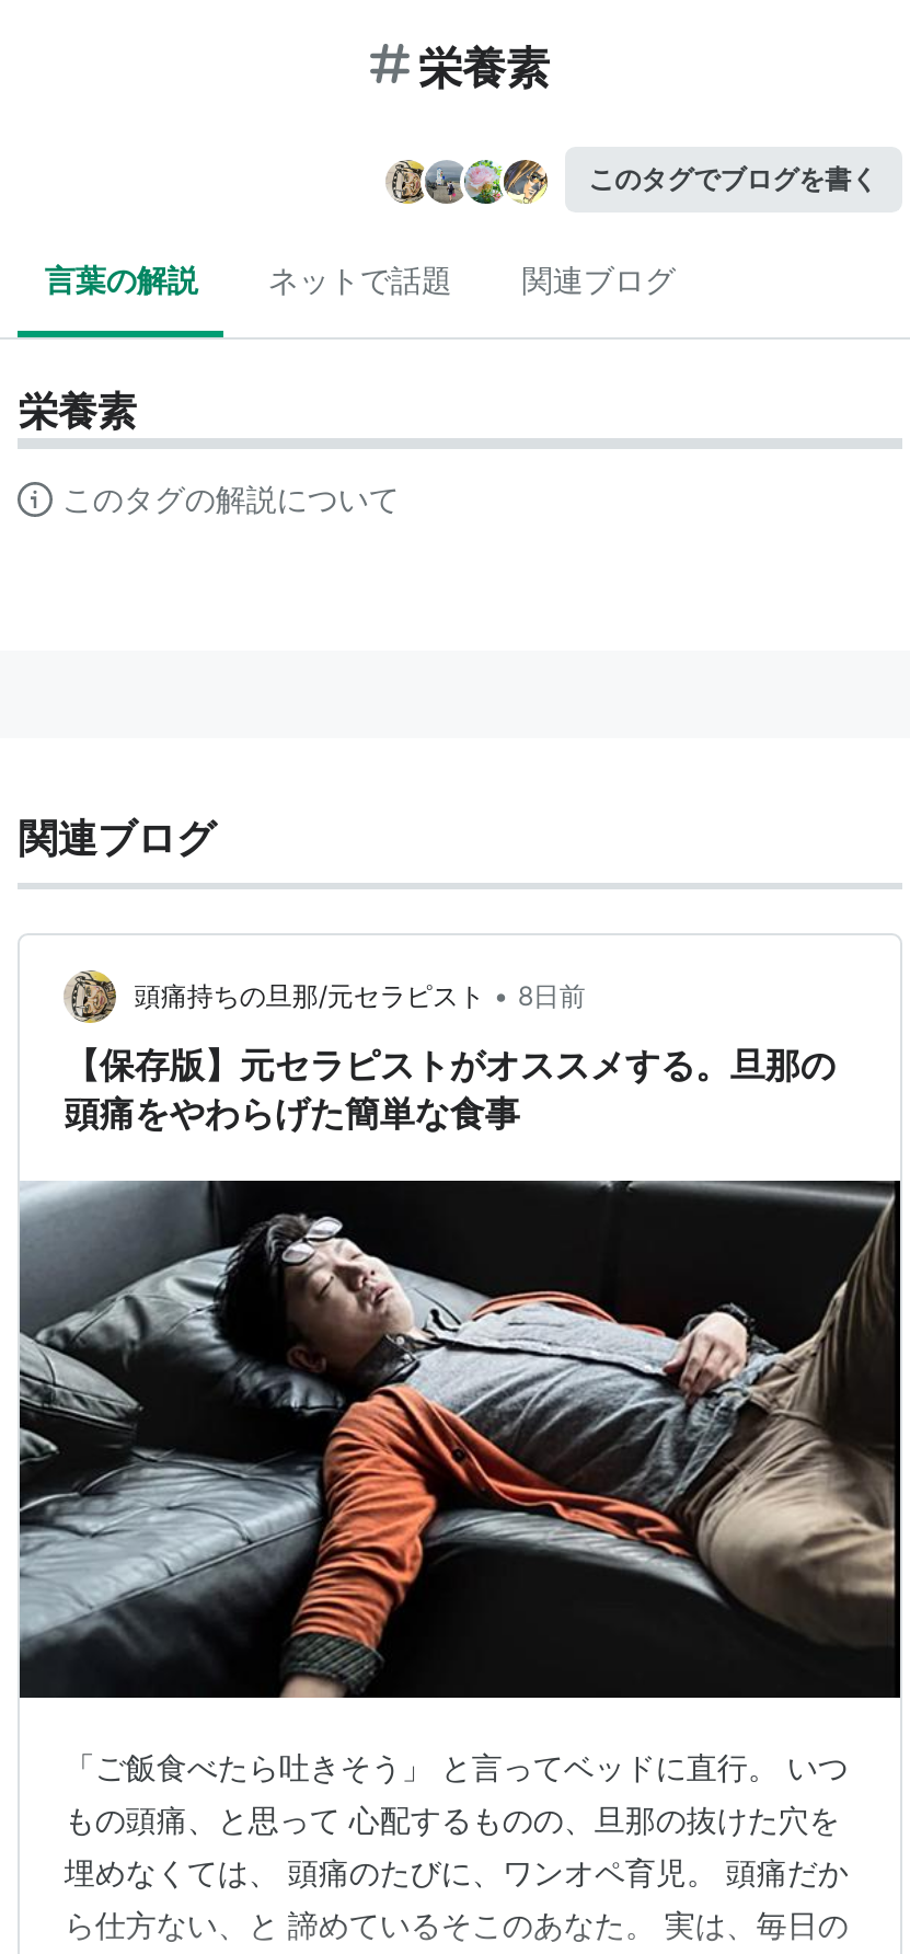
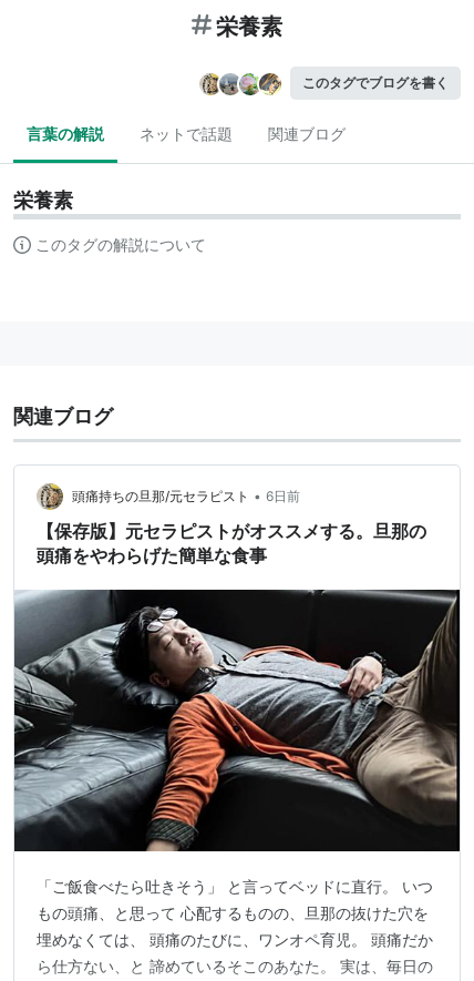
[134,978,586,1013] 頭痛持ちの旦那/元セラピスト • 8日前 -> [72,487,301,505] 頭痛持ちの旦那/元セラピスト • 6日前

